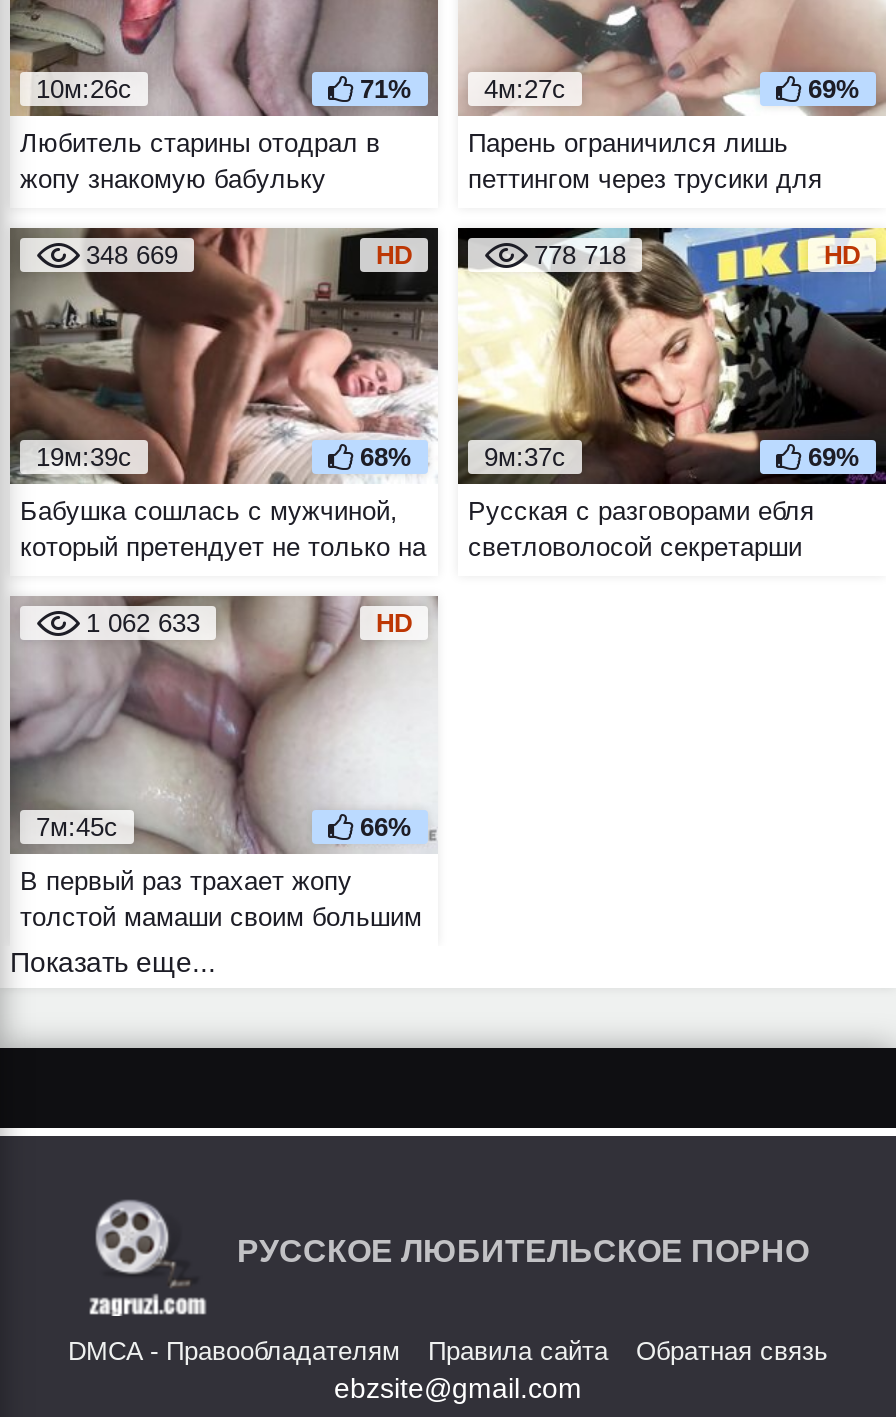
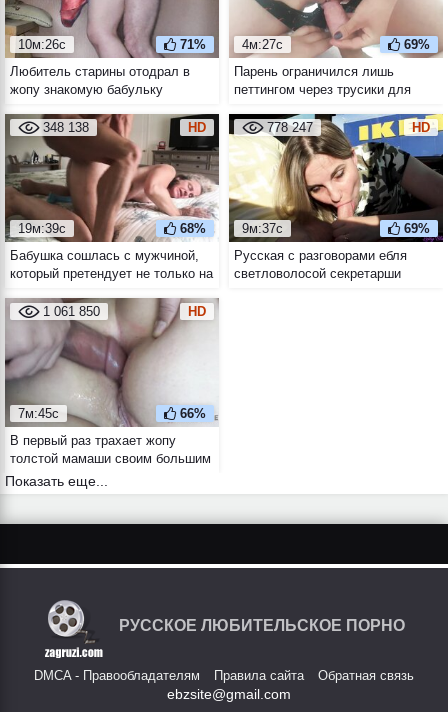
[86,240,178,270] 348 669 -> [43,120,89,135] 348 138
[534,240,626,270] 778 718 -> [267,120,313,135] 778 247
[86,609,200,639] 1 062 633 -> [43,304,100,319] 1 061 850

